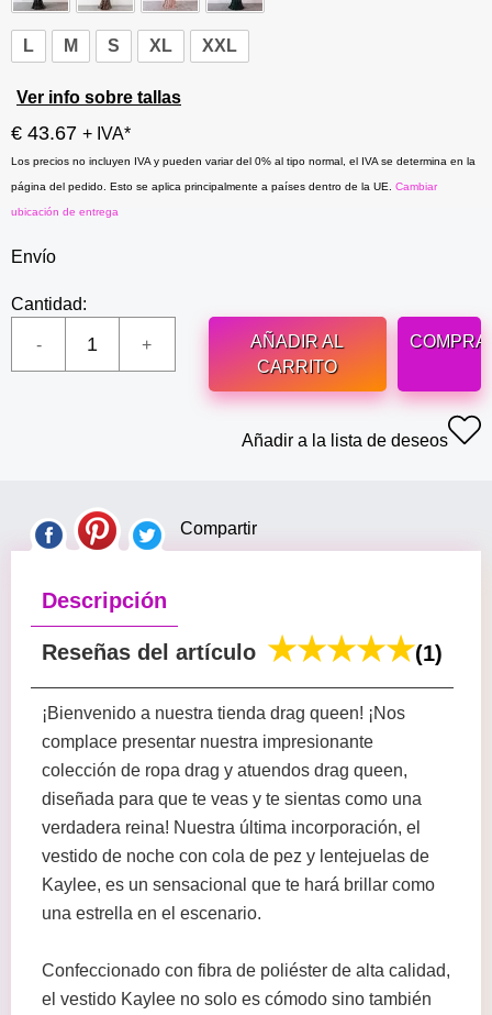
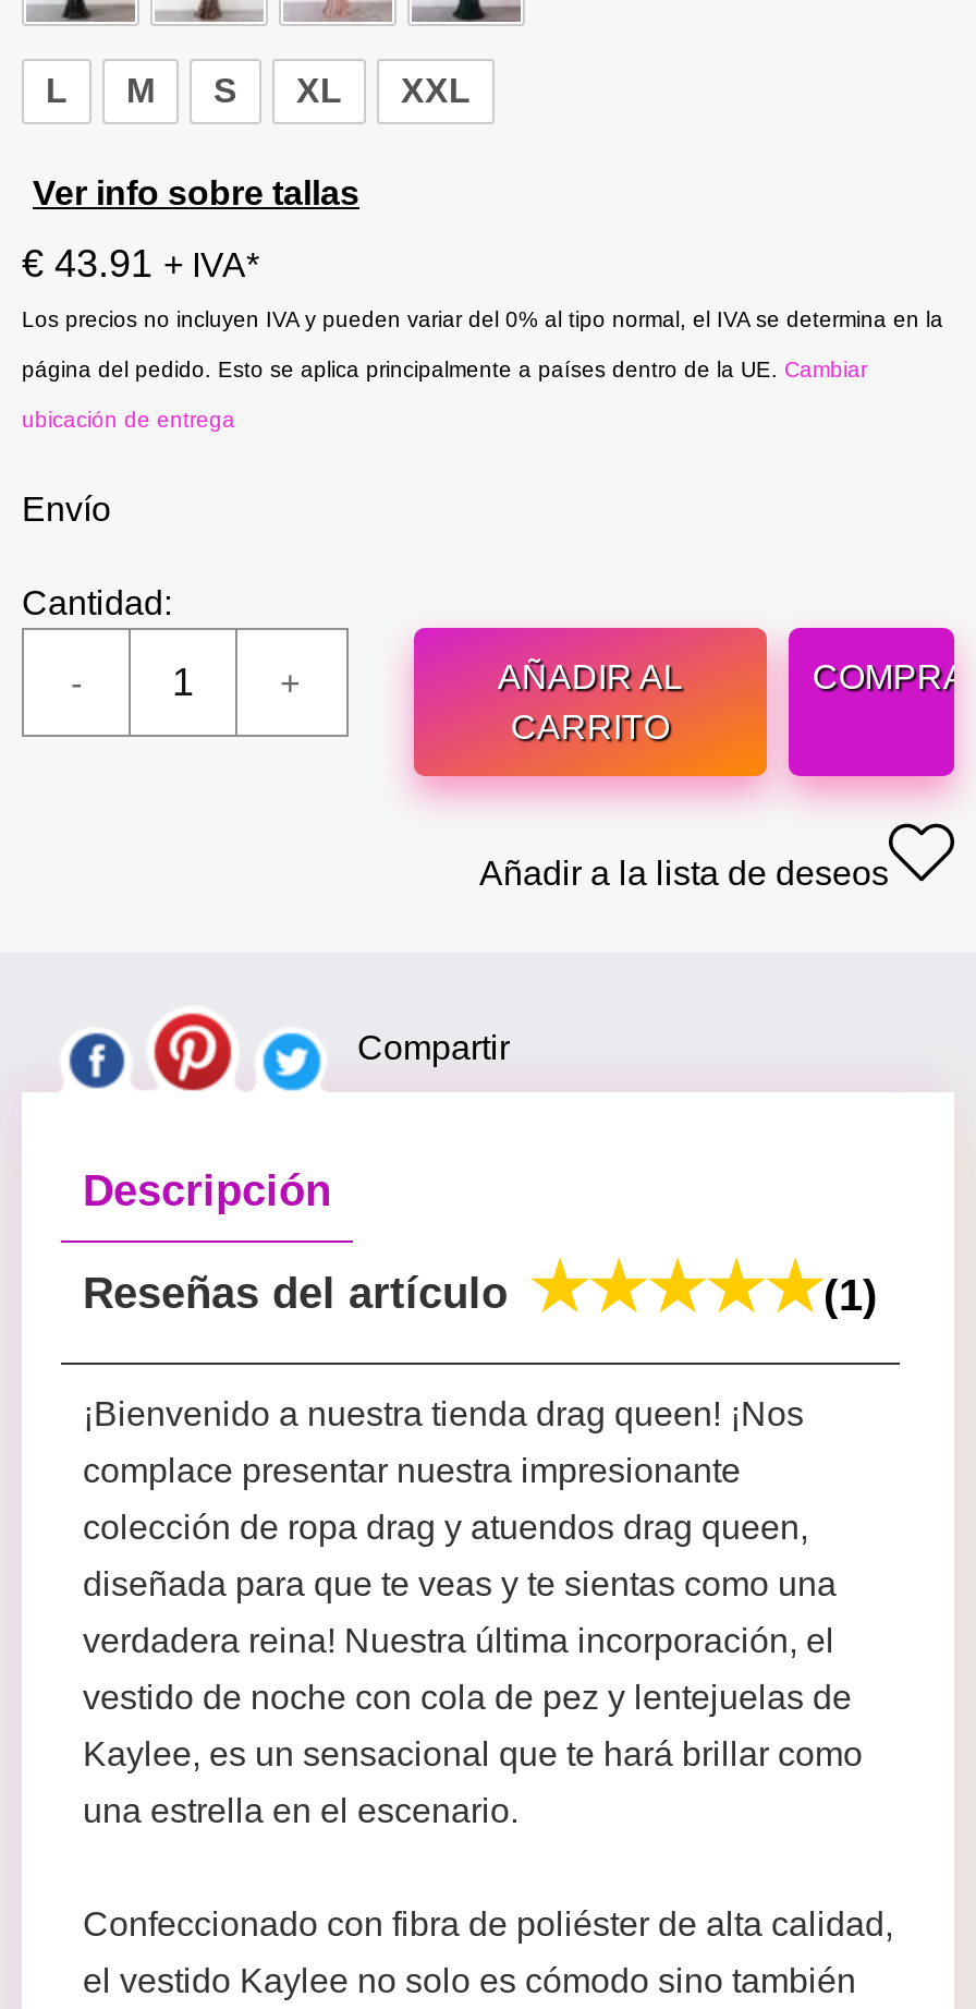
[11,122,131,144] € 43.67 + IVA* -> [22,242,259,286] € 43.91 + IVA*

